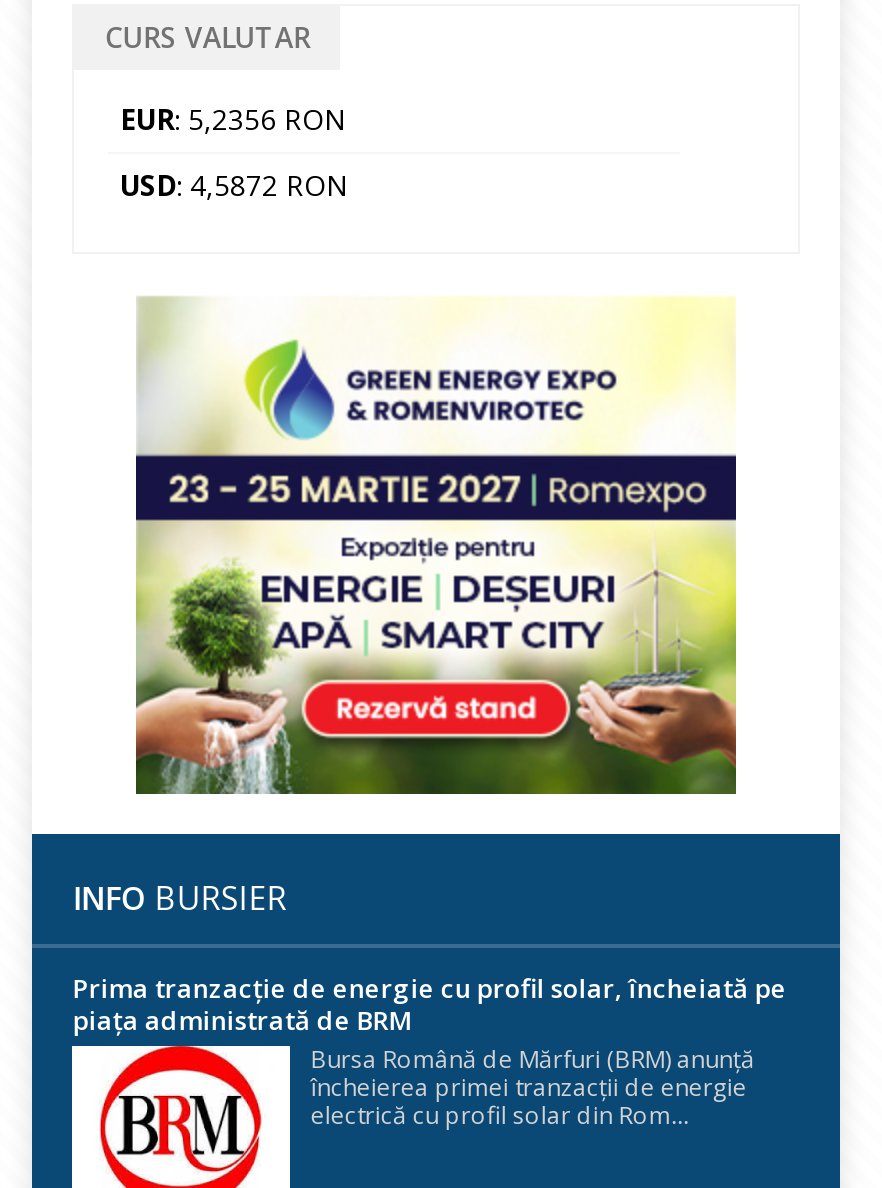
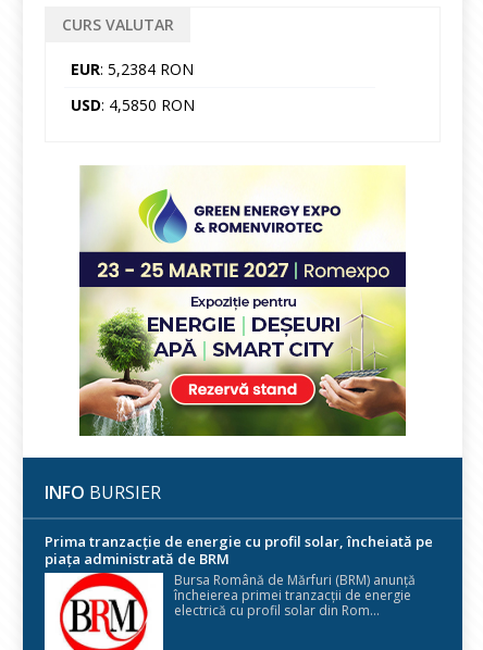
[120,101,346,139] EUR: 5,2356 RON -> [71,59,194,80] EUR: 5,2384 RON
[120,167,348,205] USD: 4,5872 RON -> [71,95,195,116] USD: 4,5850 RON

